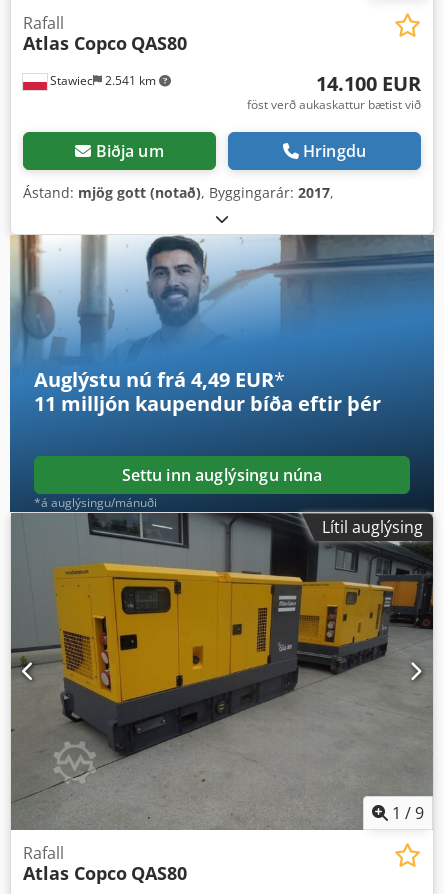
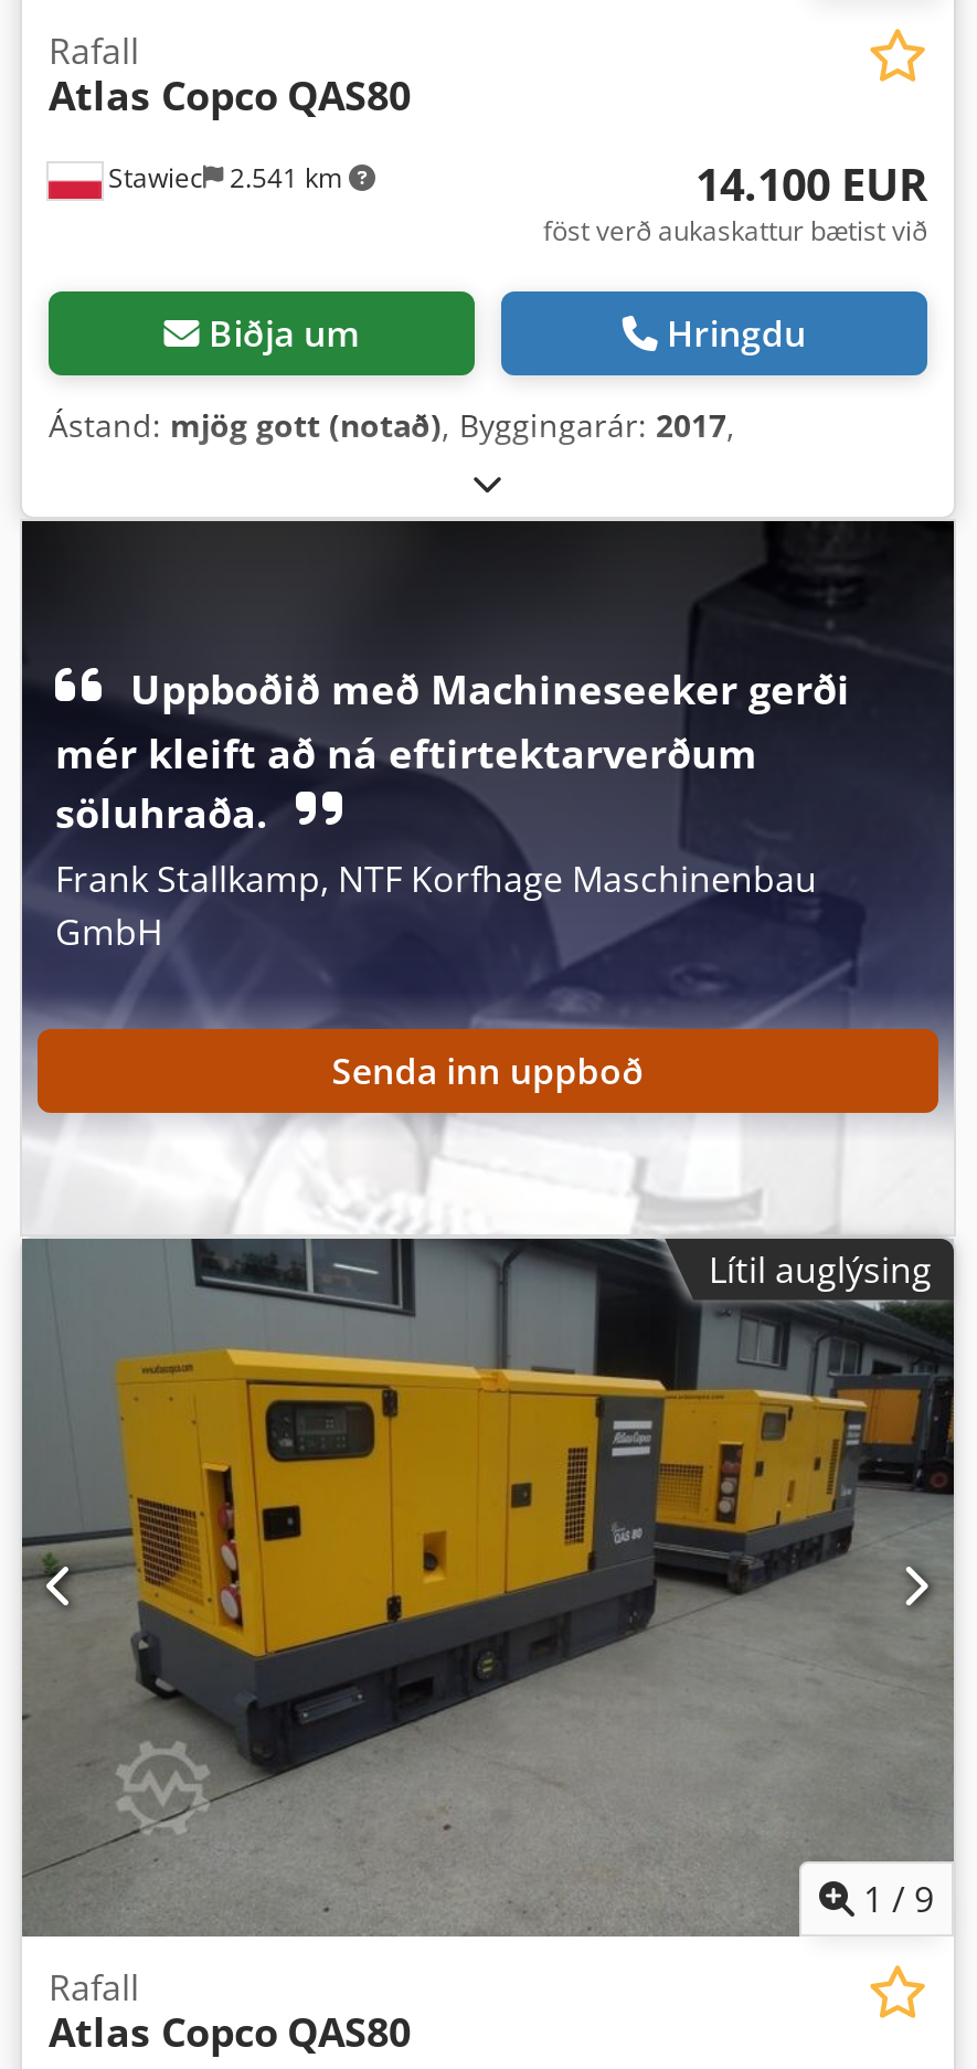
[9,234,435,514] [image] | Auglýstu nú frá 4,49 EUR* | 11 milljón kaupendur bíða eftir þér -> [20,519,956,1241] [image] | Uppboðið með Machineseeker gerði | mér kleift að ná eftirtektarverðum | söluhraða. | Frank Stallkamp, NTF Korfhage Maschinenbau | GmbH
[34,464,322,511] Settu inn auglýsingu núna | *á auglýsingu/mánuði -> [332,1048,644,1096] Senda inn uppboð

